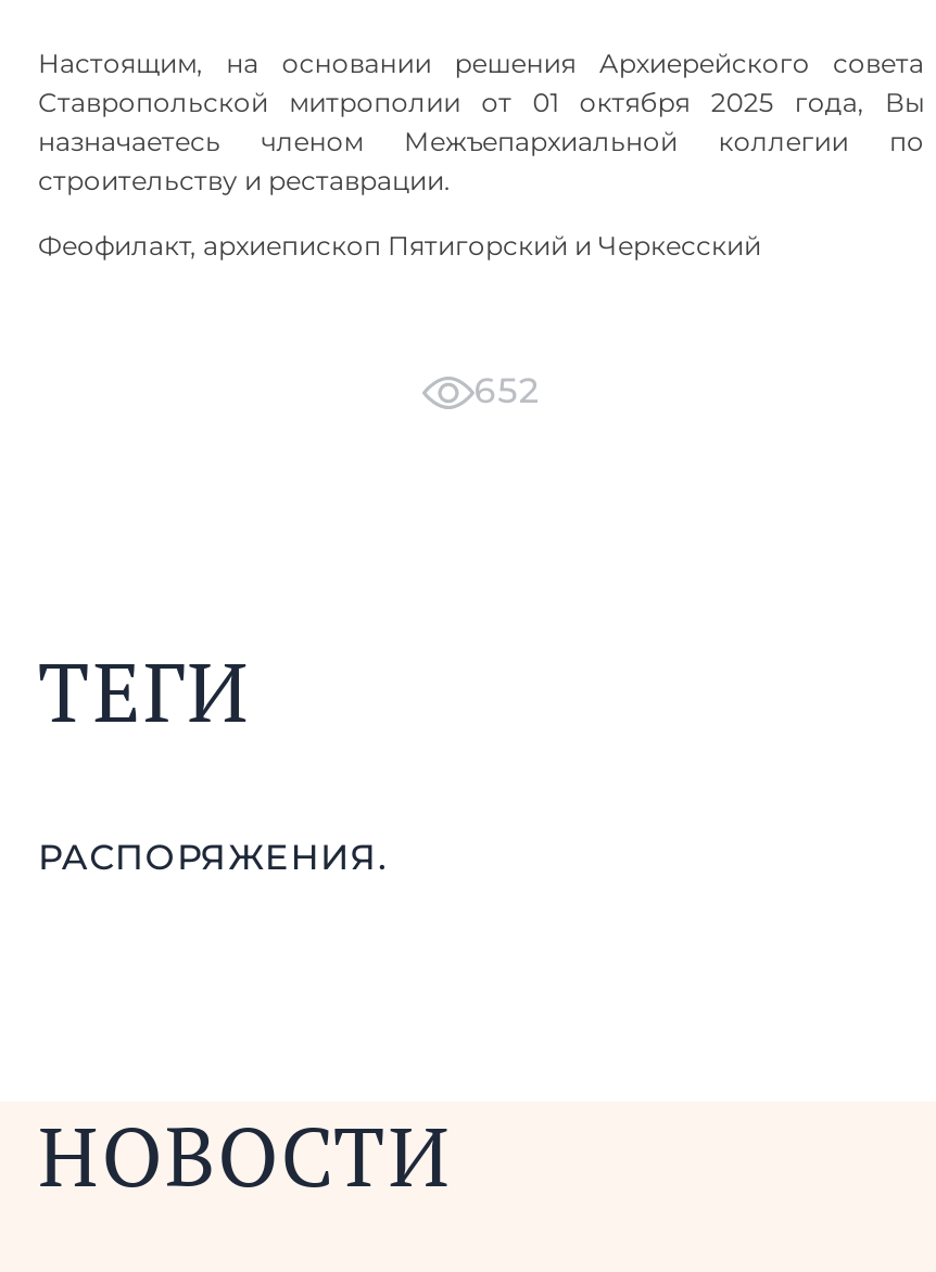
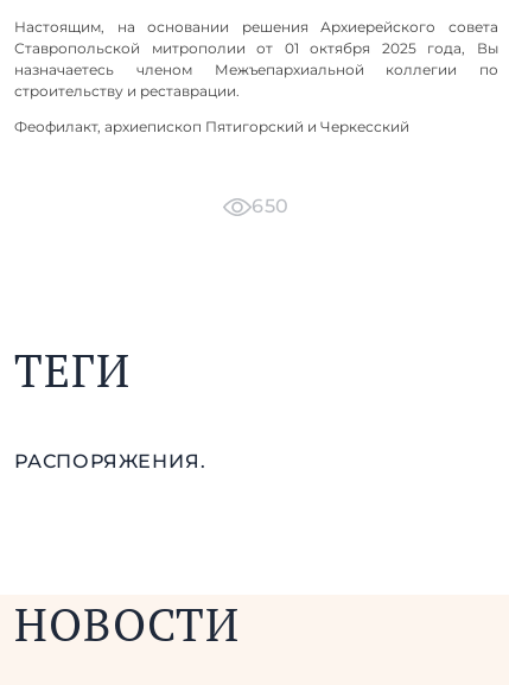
[474,371,540,412] 652 -> [251,195,290,218] 650

